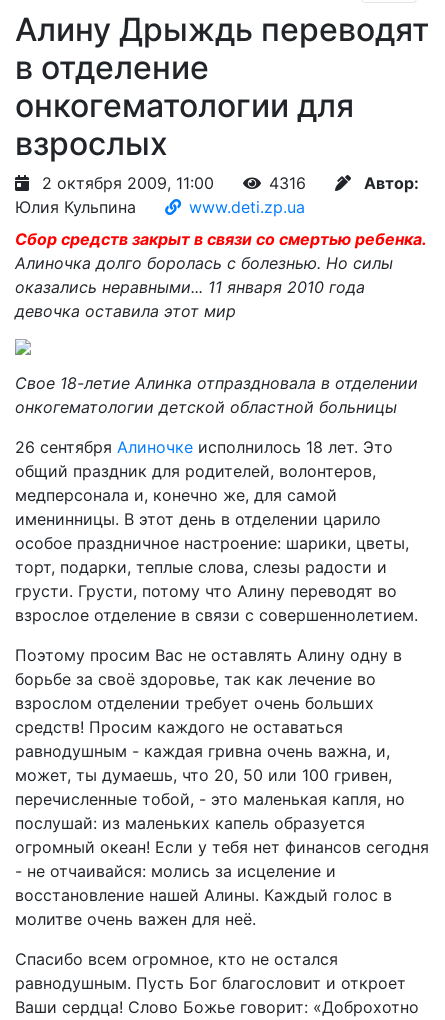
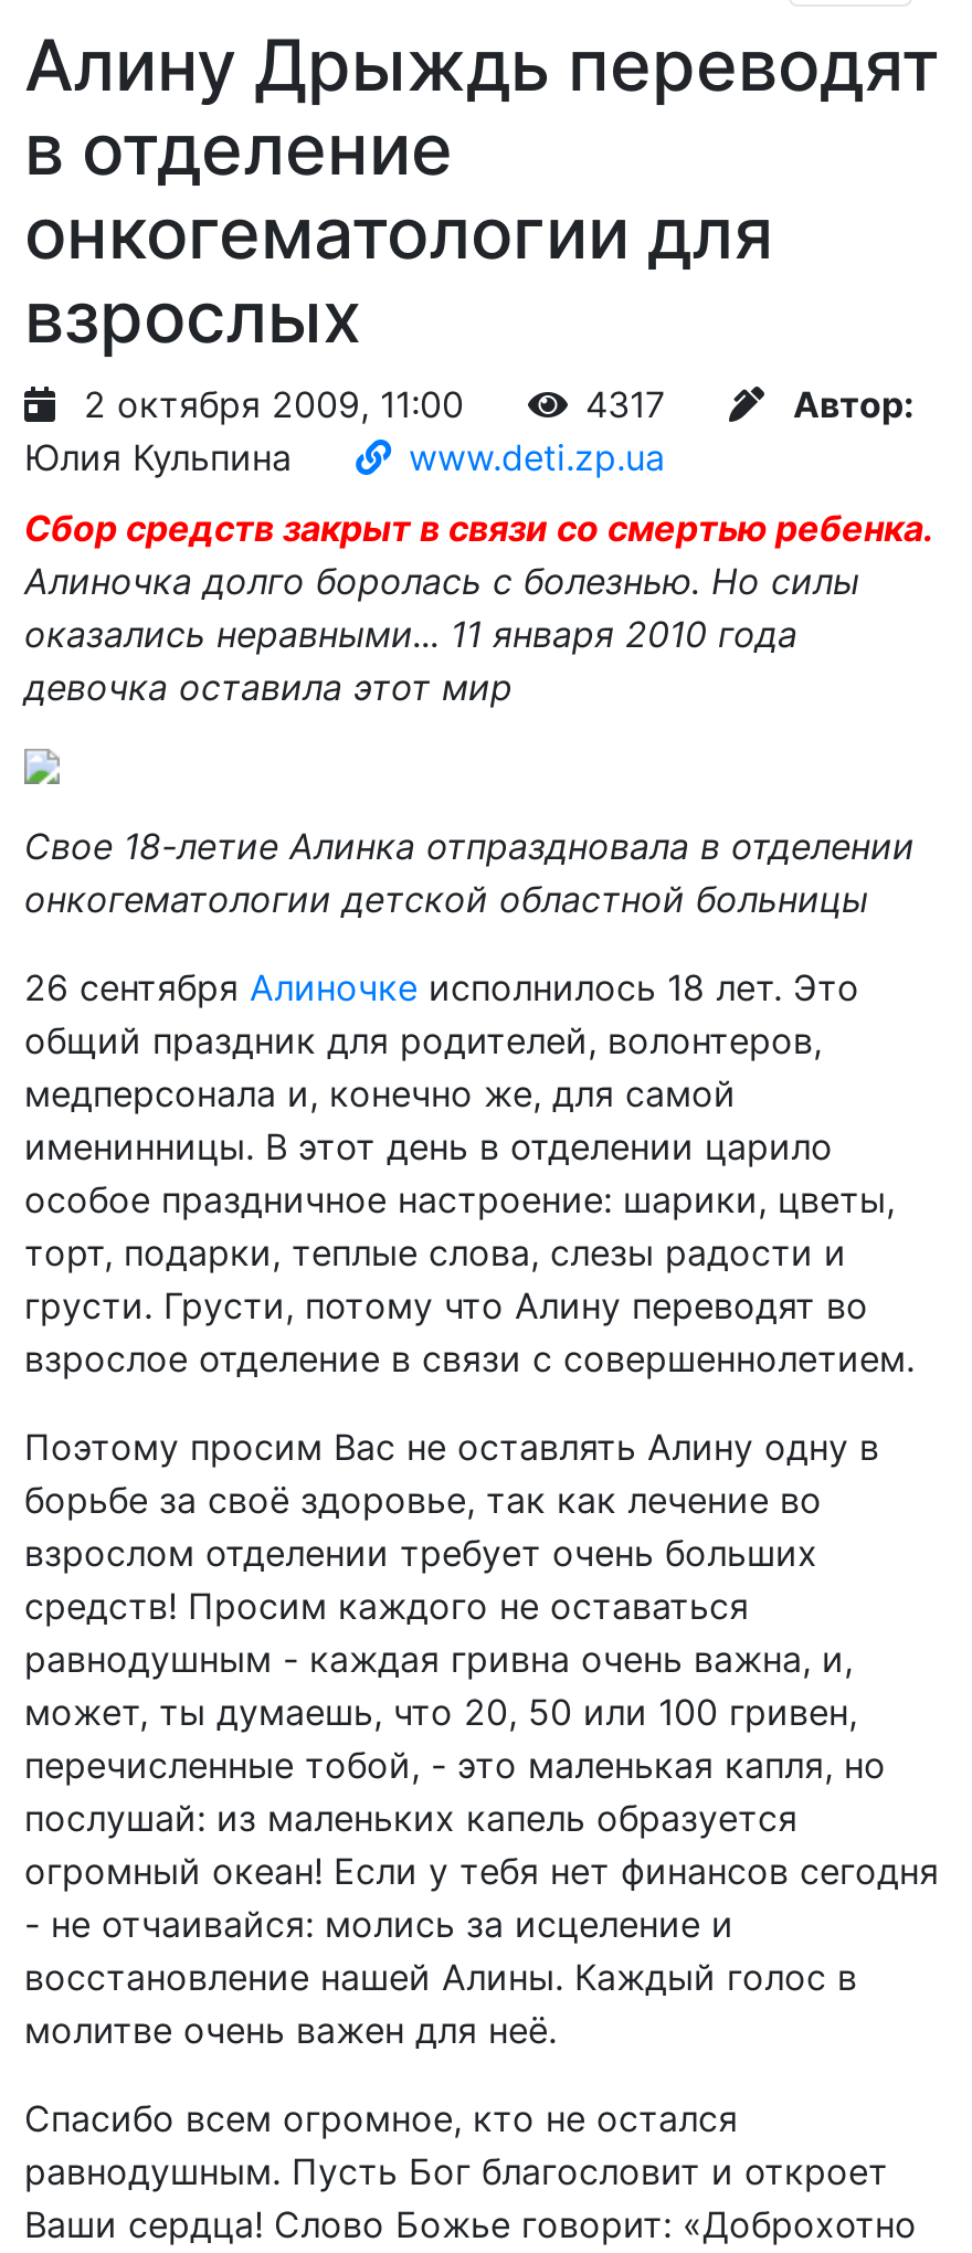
[269,173,311,193] 4316 -> [585,382,676,426] 4317

